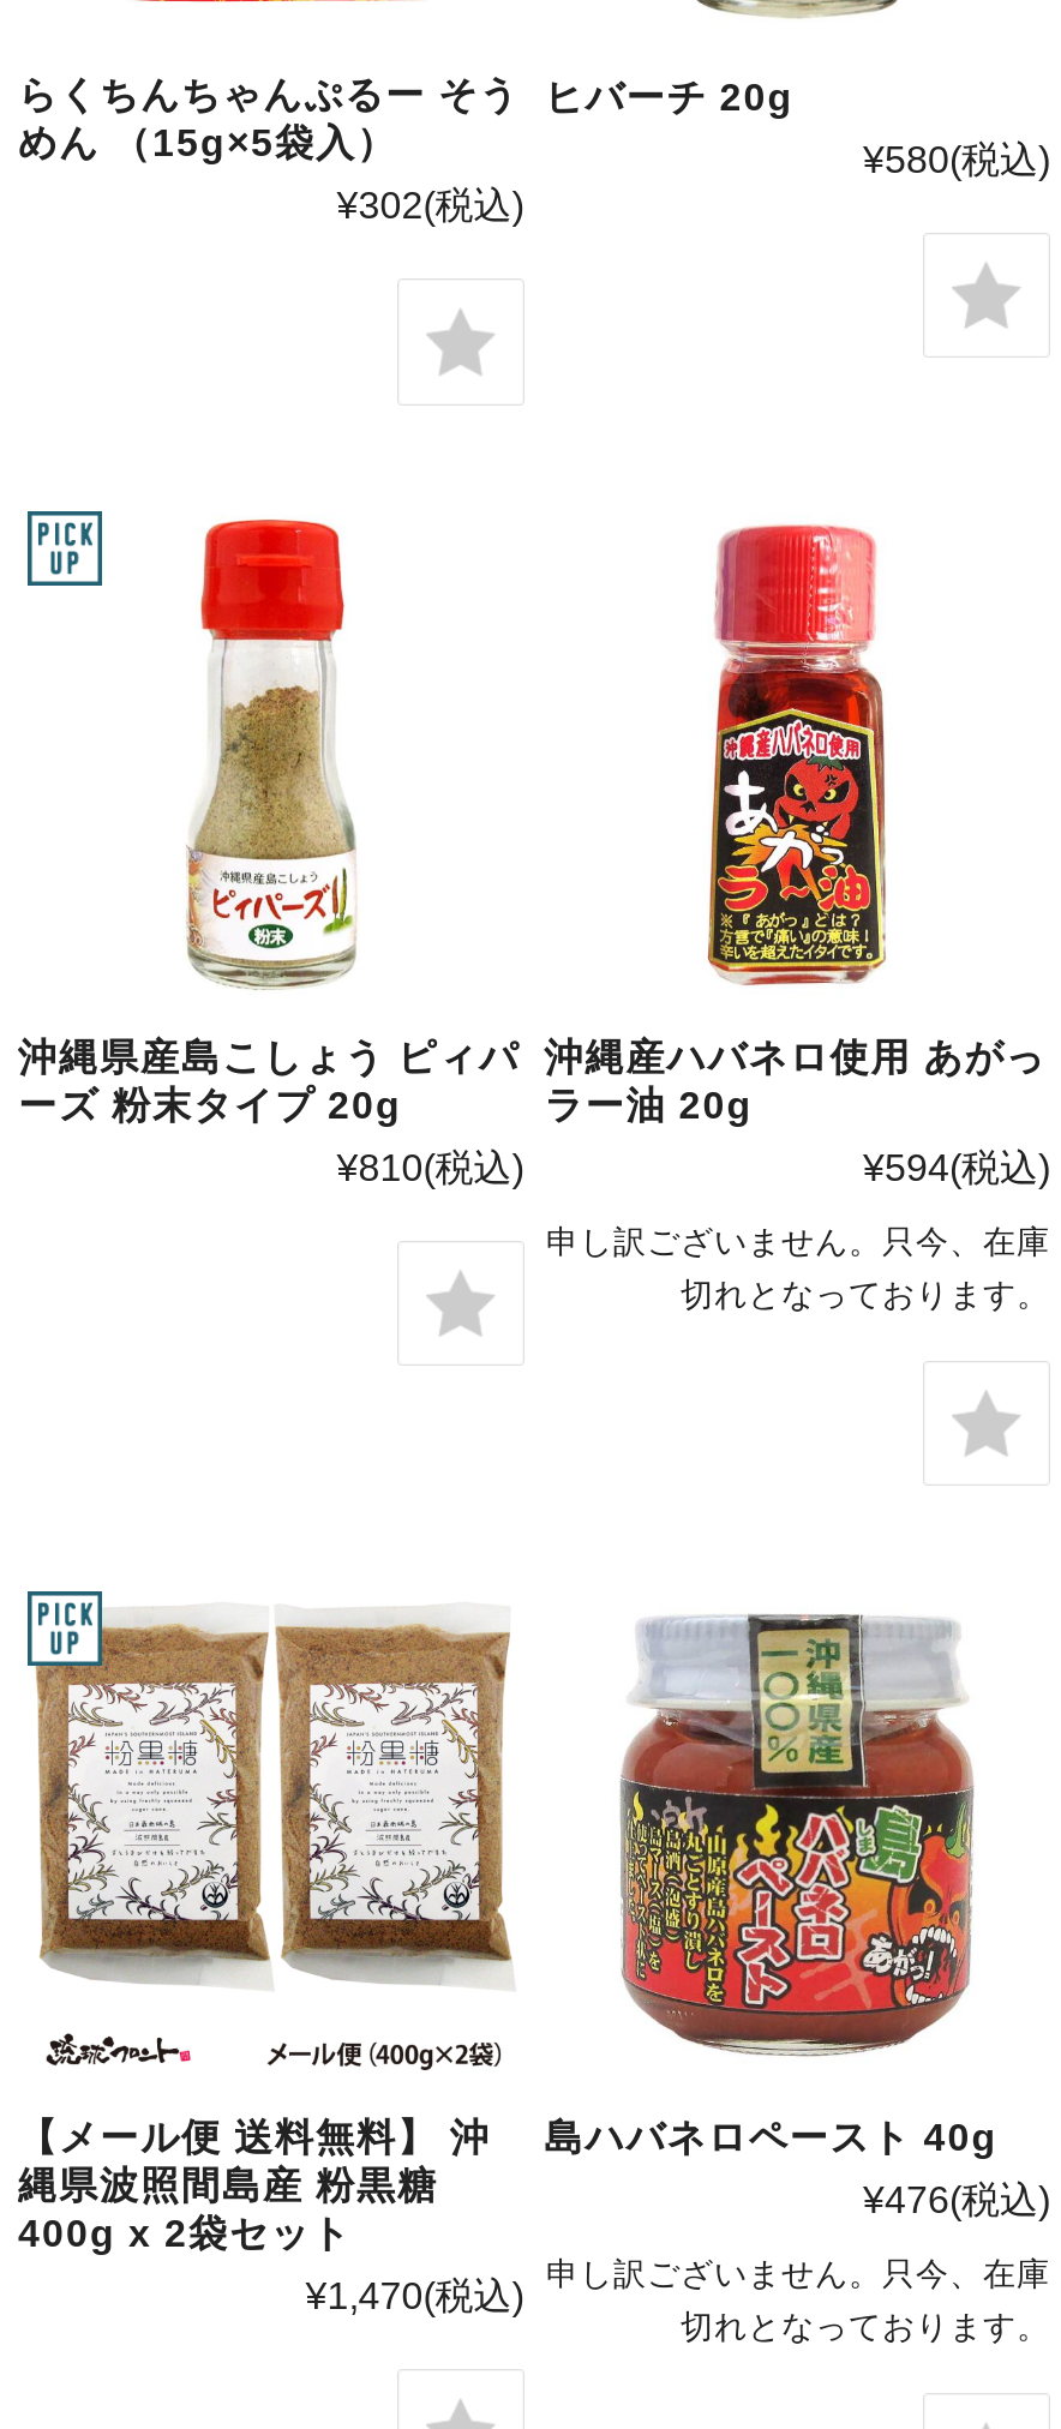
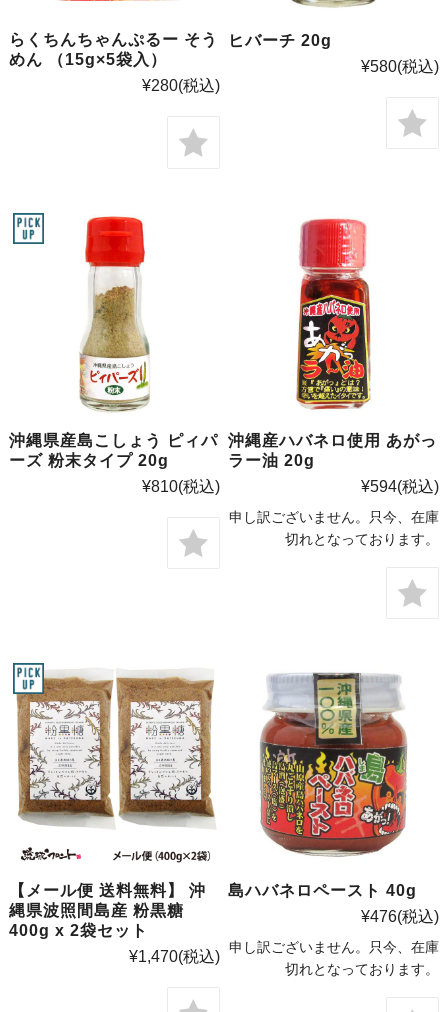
[337,183,524,226] ¥302(税込) -> [142,76,220,94] ¥280(税込)

